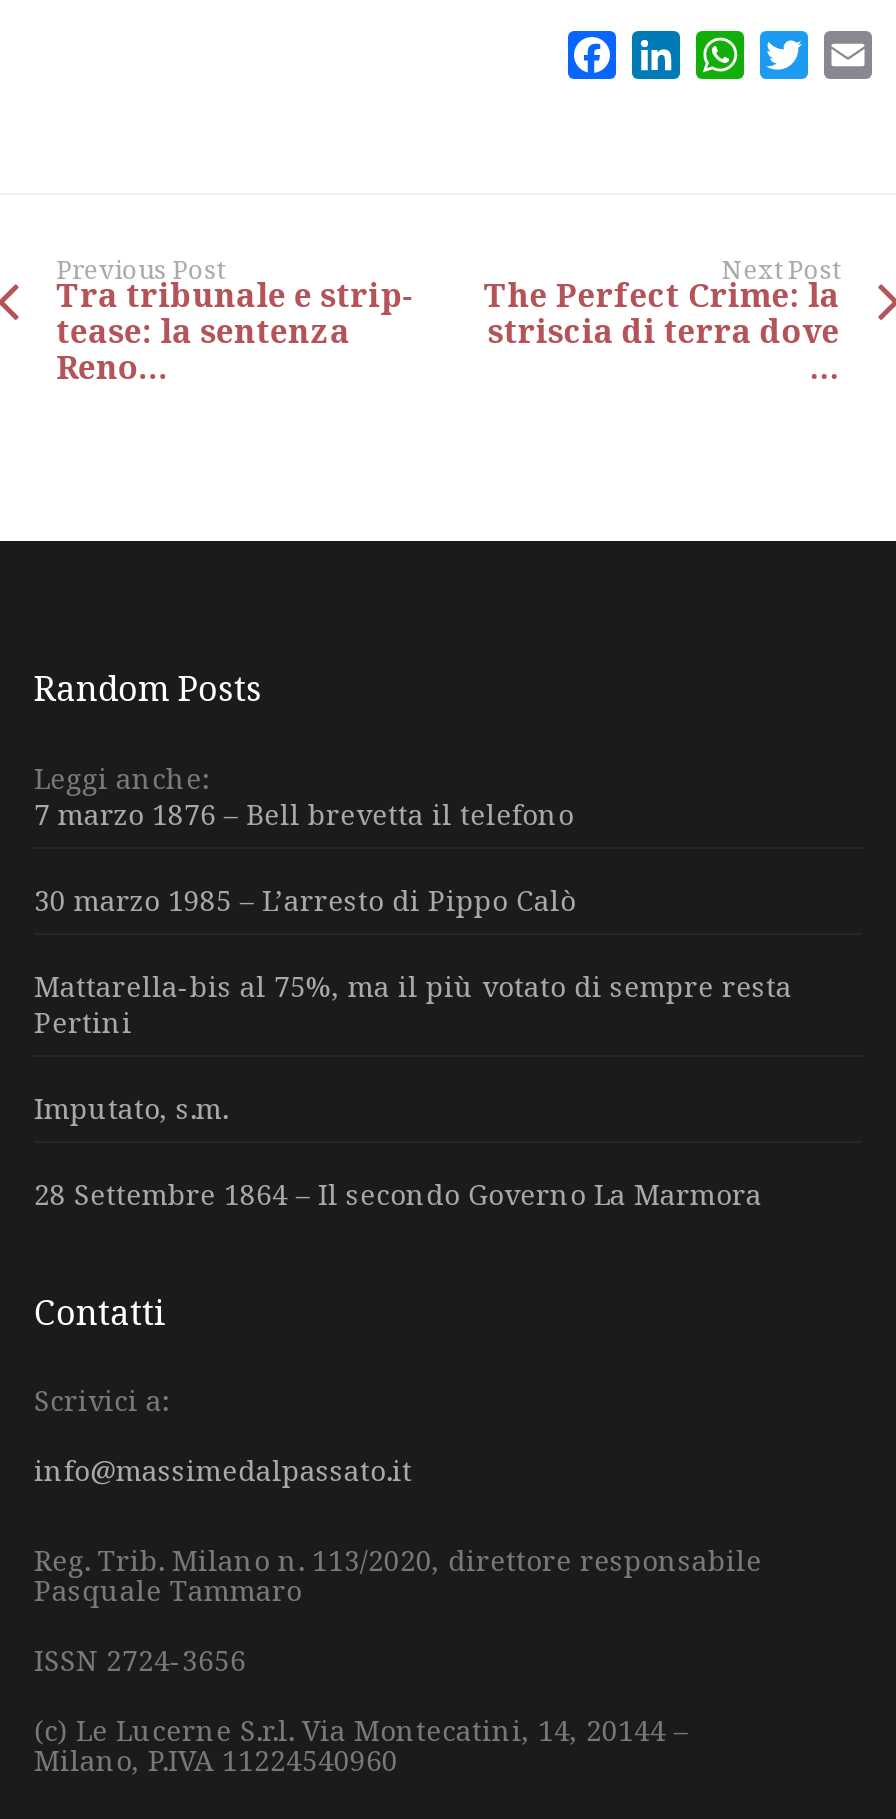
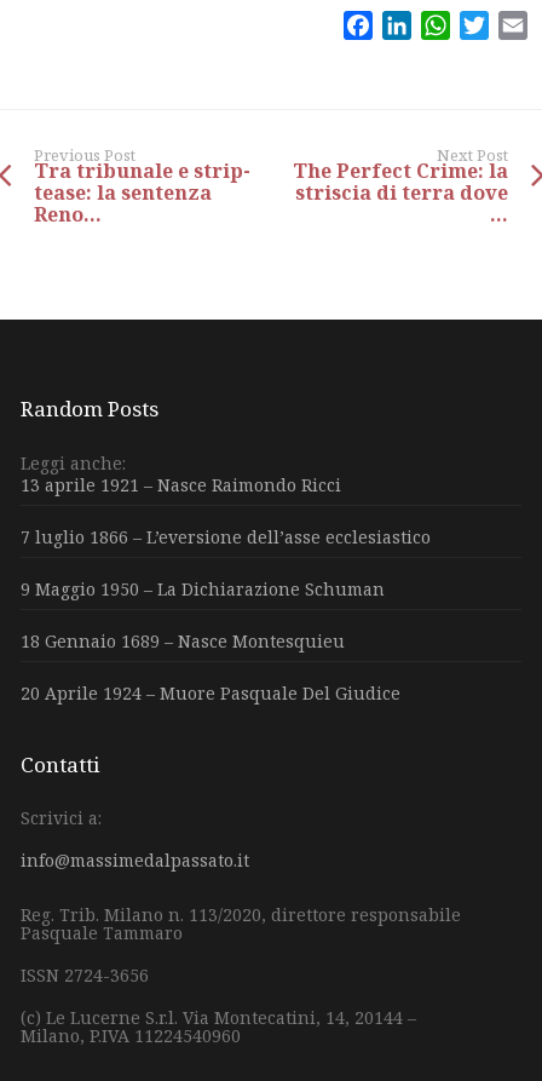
[34,796,574,834] 7 marzo 1876 – Bell brevetta il telefono -> [20,474,341,497] 13 aprile 1921 – Nasce Raimondo Ricci
[34,882,576,920] 30 marzo 1985 – L’arresto di Pippo Calò -> [20,526,431,549] 7 luglio 1866 – L’eversione dell’asse ecclesiastico
[34,968,792,1042] Mattarella-bis al 75%, ma il più votato di sempre resta | Pertini -> [20,578,385,601] 9 Maggio 1950 – La Dichiarazione Schuman
[34,1090,228,1128] Imputato, s.m. -> [20,630,345,653] 18 Gennaio 1689 – Nasce Montesquieu
[34,1176,762,1214] 28 Settembre 1864 – Il secondo Governo La Marmora -> [20,682,400,705] 20 Aprile 1924 – Muore Pasquale Del Giudice

